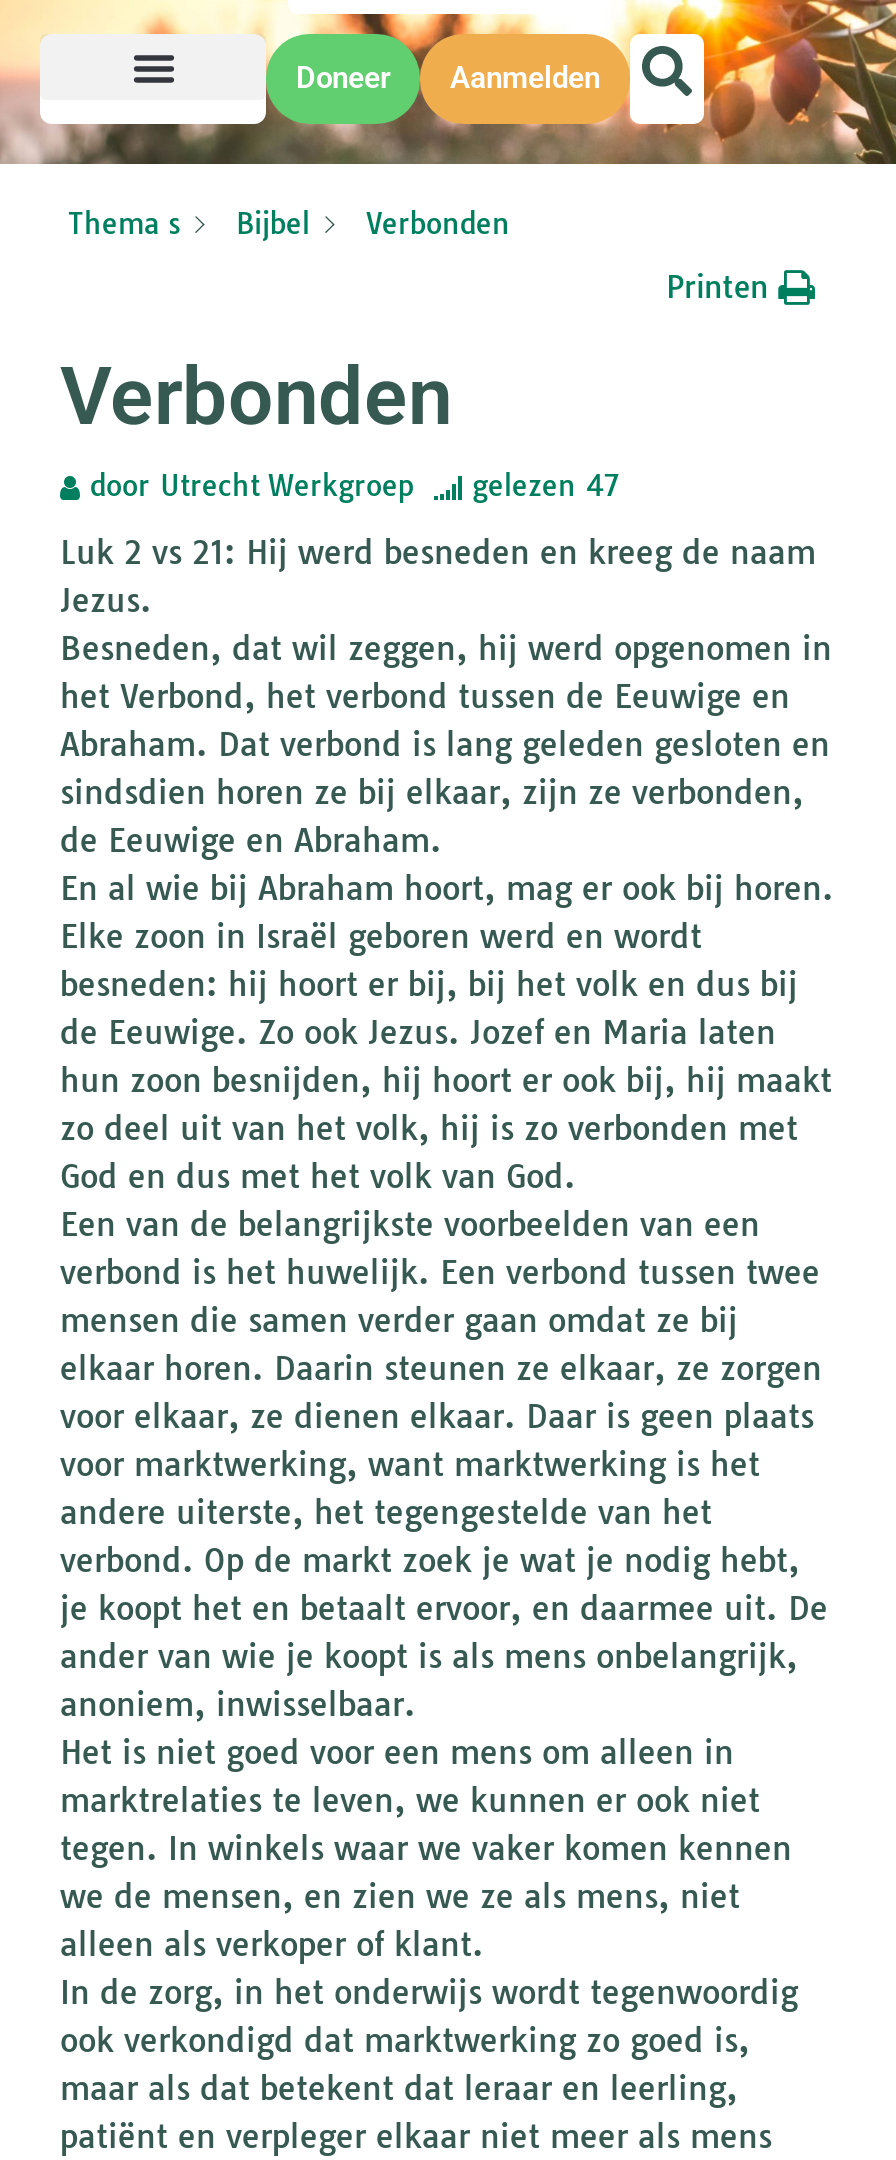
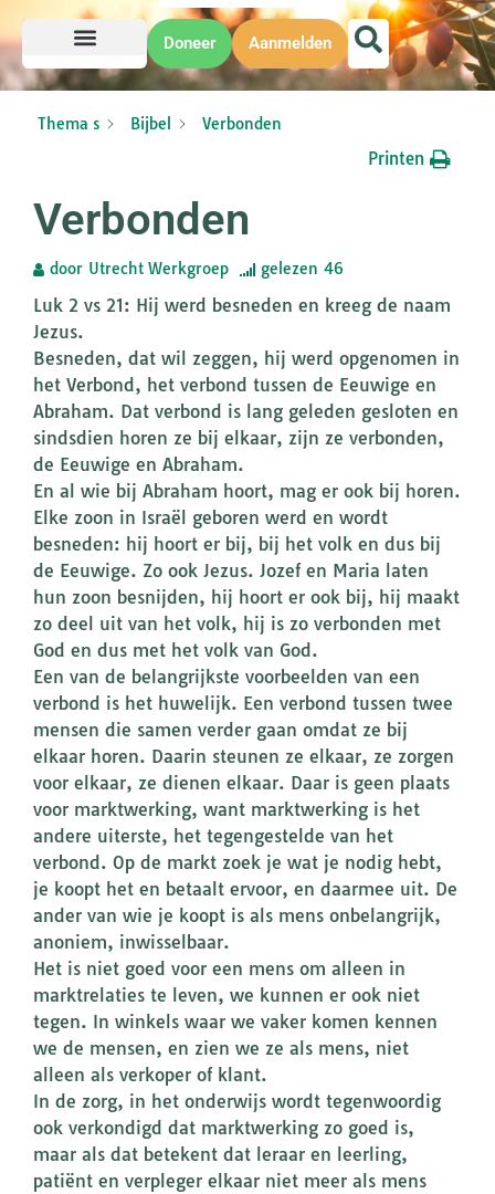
[90,469,620,505] door Utrecht Werkgroep gelezen 47 -> [50,259,344,279] door Utrecht Werkgroep gelezen 46

